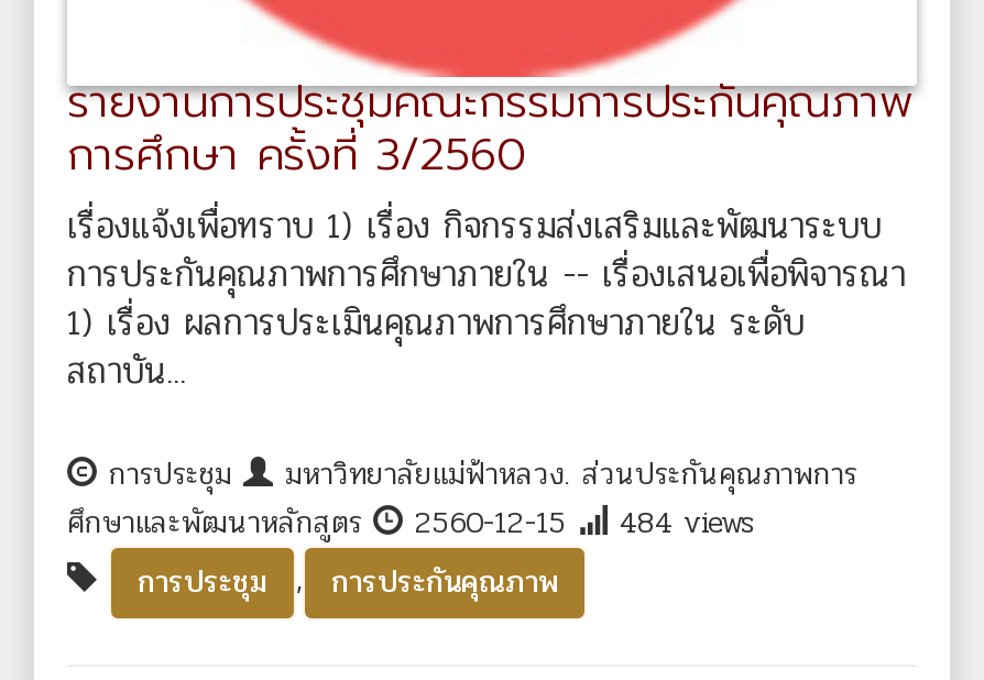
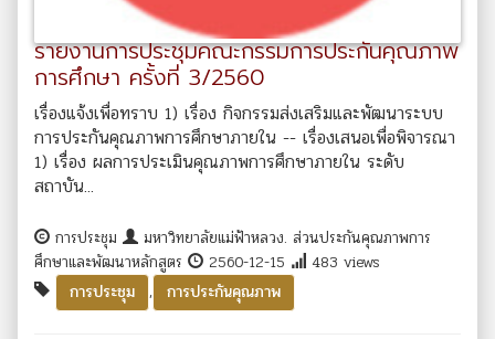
[67,499,756,545] ศึกษาและพัฒนาหลักสูตร 2560-12-15 484 views -> [34,250,380,274] ศึกษาและพัฒนาหลักสูตร 2560-12-15 483 views

